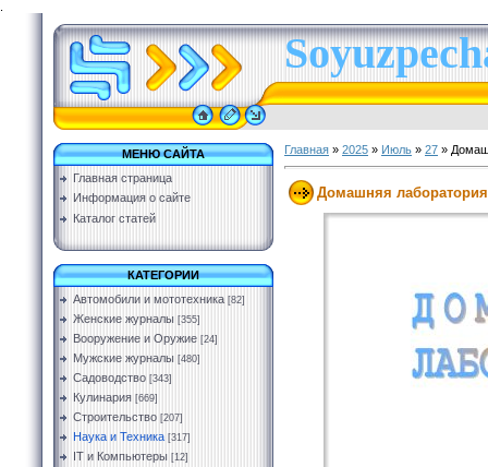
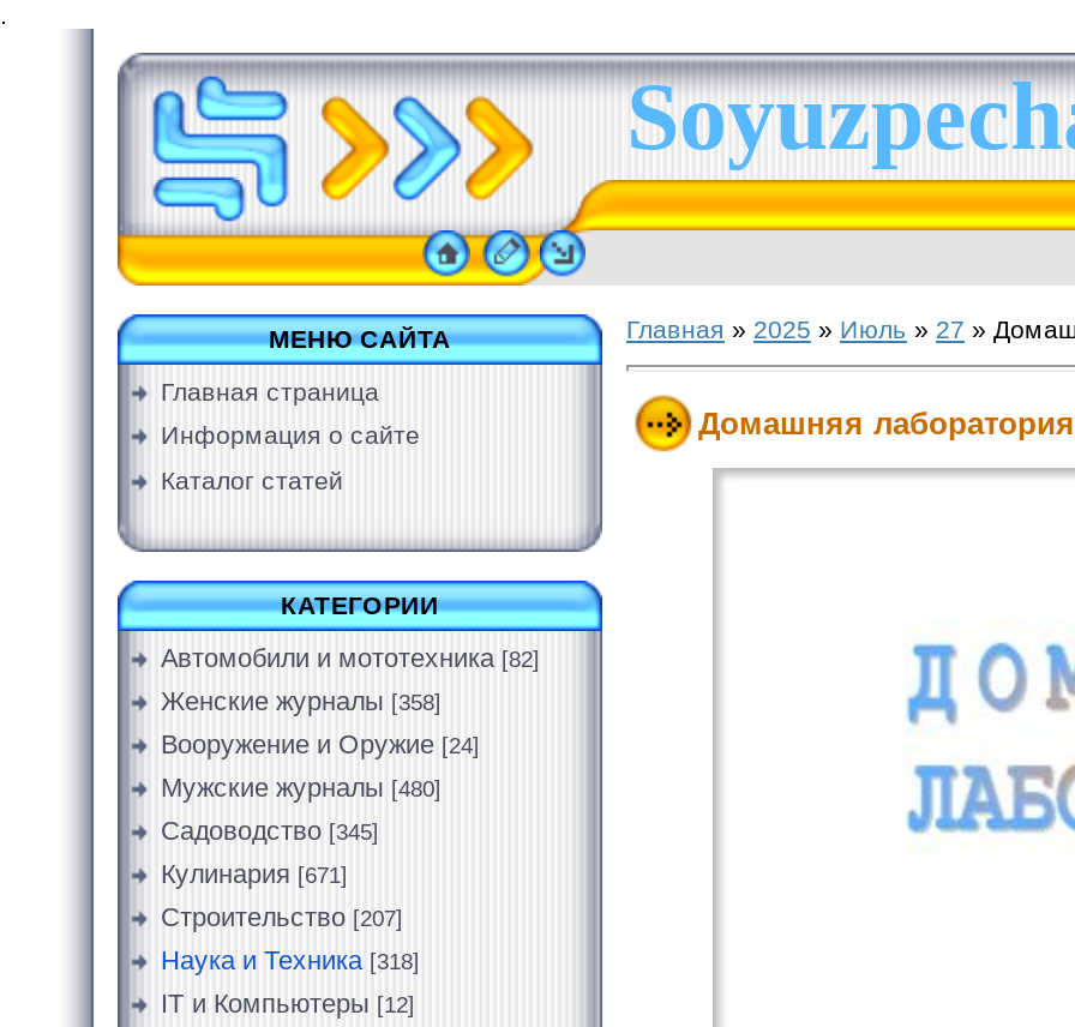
[73,312,200,325] Женские журналы [355] -> [161,686,442,715] Женские журналы [358]
[73,371,172,384] Садоводство [343] -> [161,816,379,845] Садоводство [345]
[73,391,158,404] Кулинария [669] -> [161,859,348,888] Кулинария [671]
[73,430,191,443] Наука и Техника [317] -> [161,945,420,974] Наука и Техника [318]

